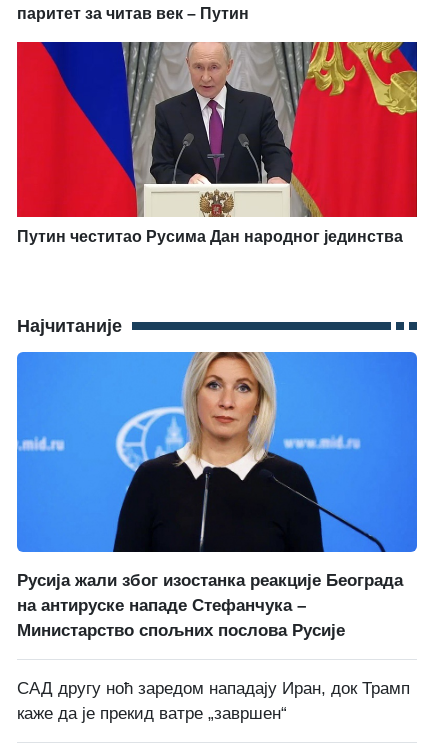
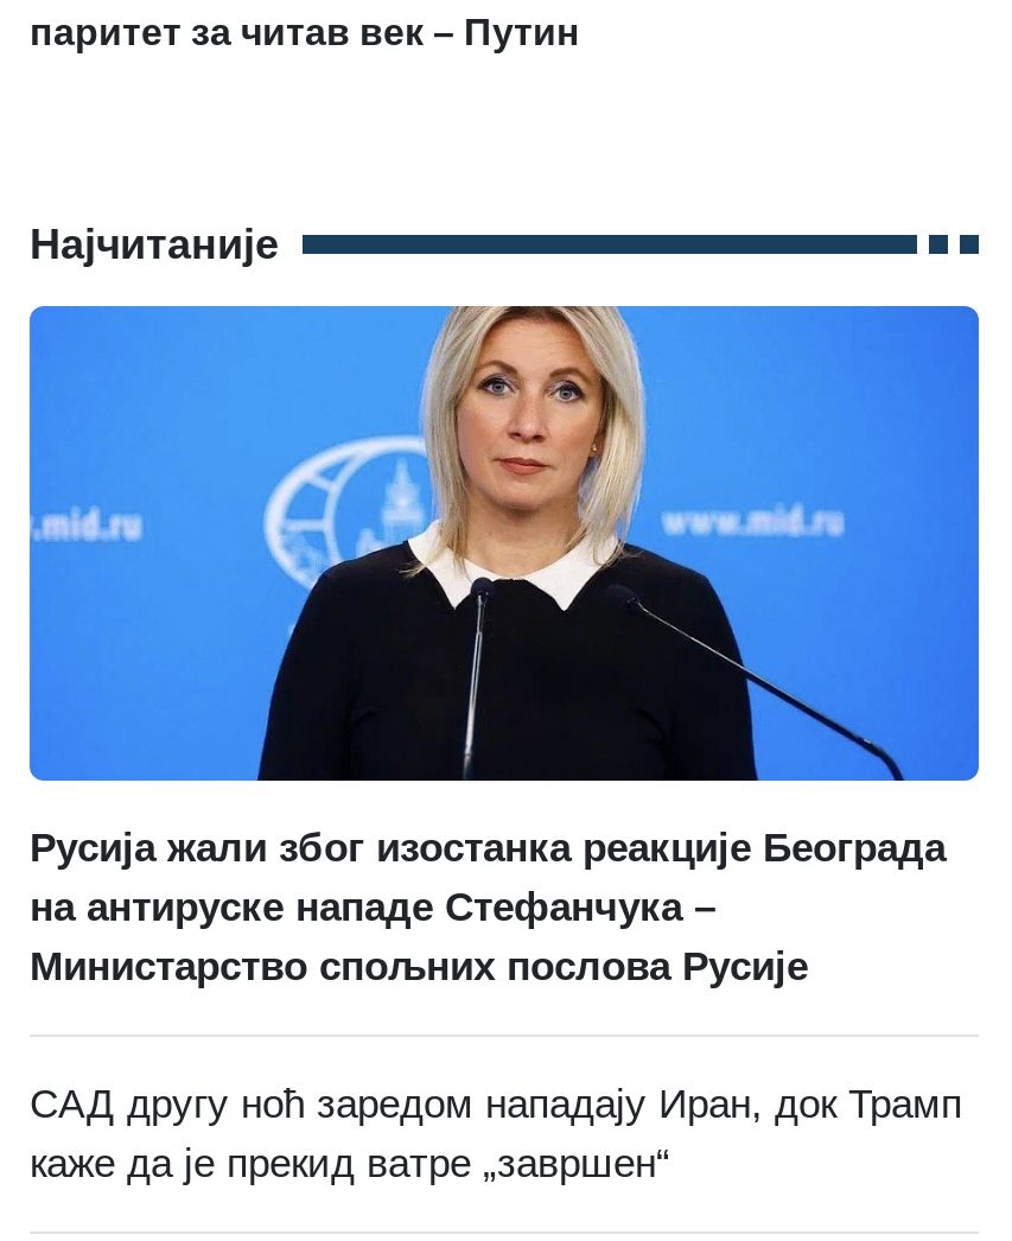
[16,41,418,244] [image] | Путин честитао Русима Дан народног јединства -> none

